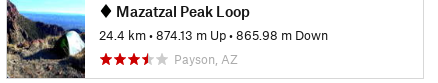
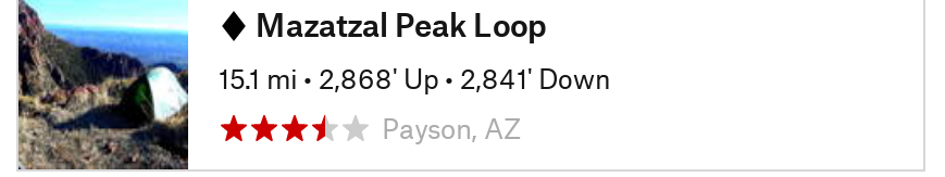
[99,27,328,43] 24.4 km • 874.13 m Up • 865.98 m Down -> [219,60,610,94] 15.1 mi • 2,868' Up • 2,841' Down

